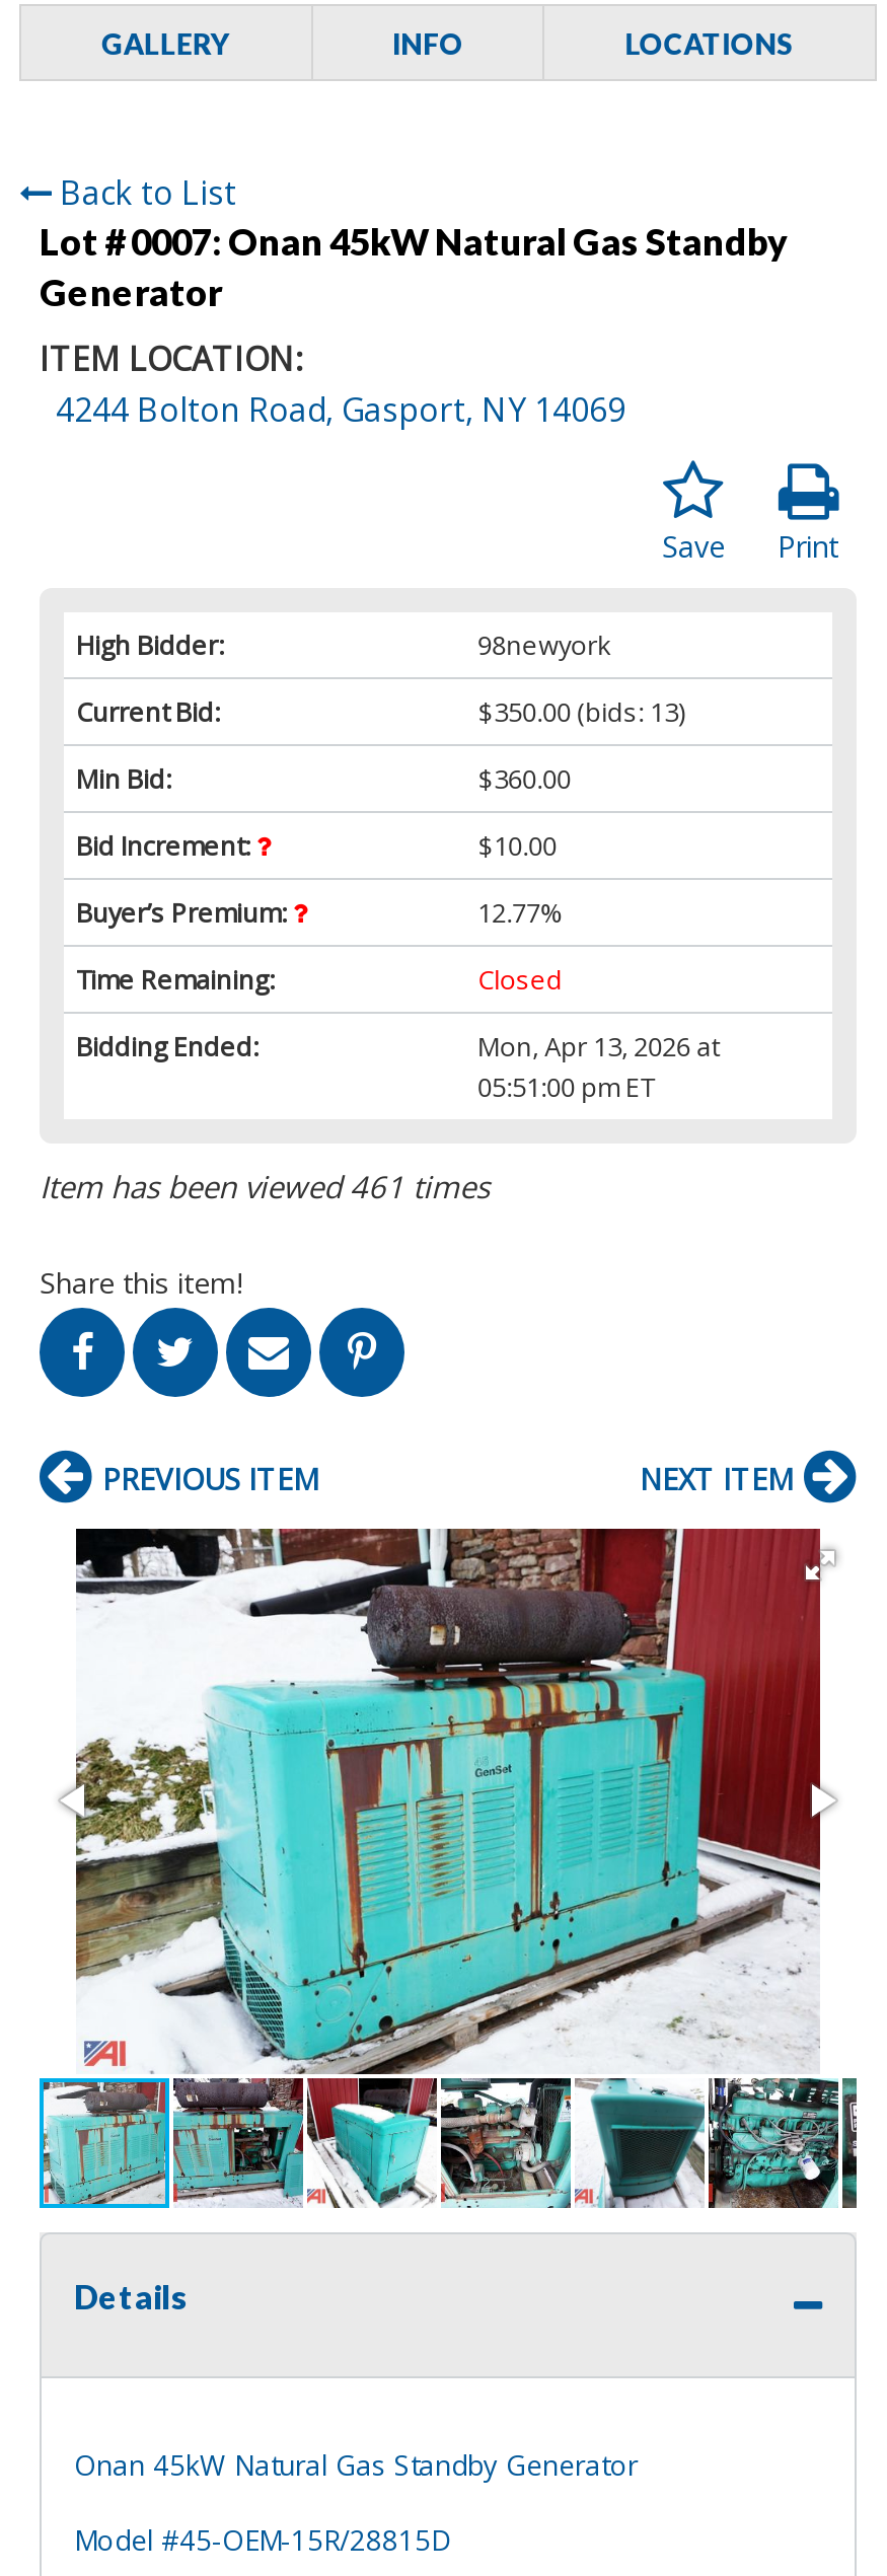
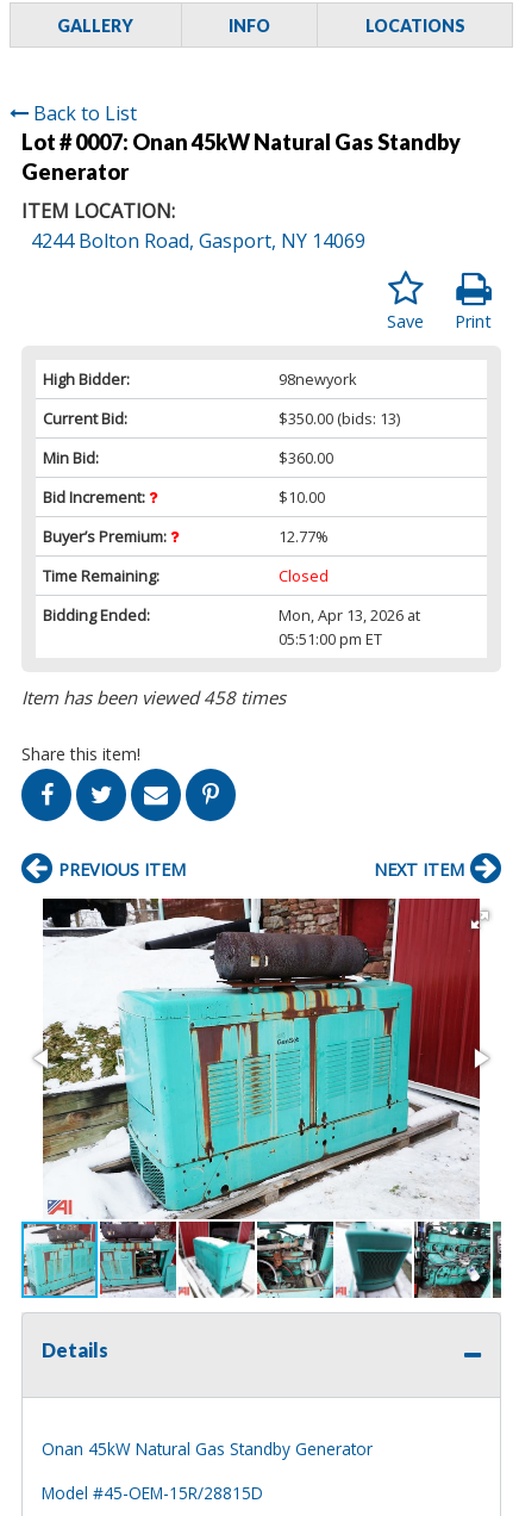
[40,1165,490,1206] Item has been viewed 461 times -> [21,685,286,709] Item has been viewed 458 times

